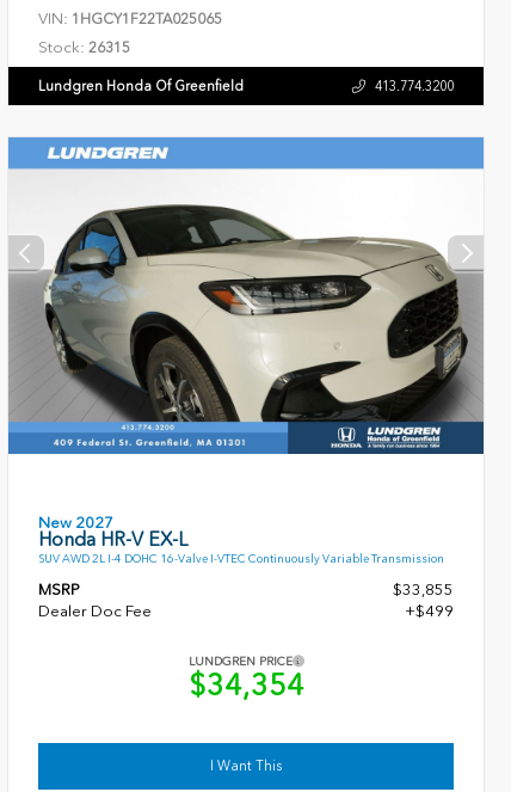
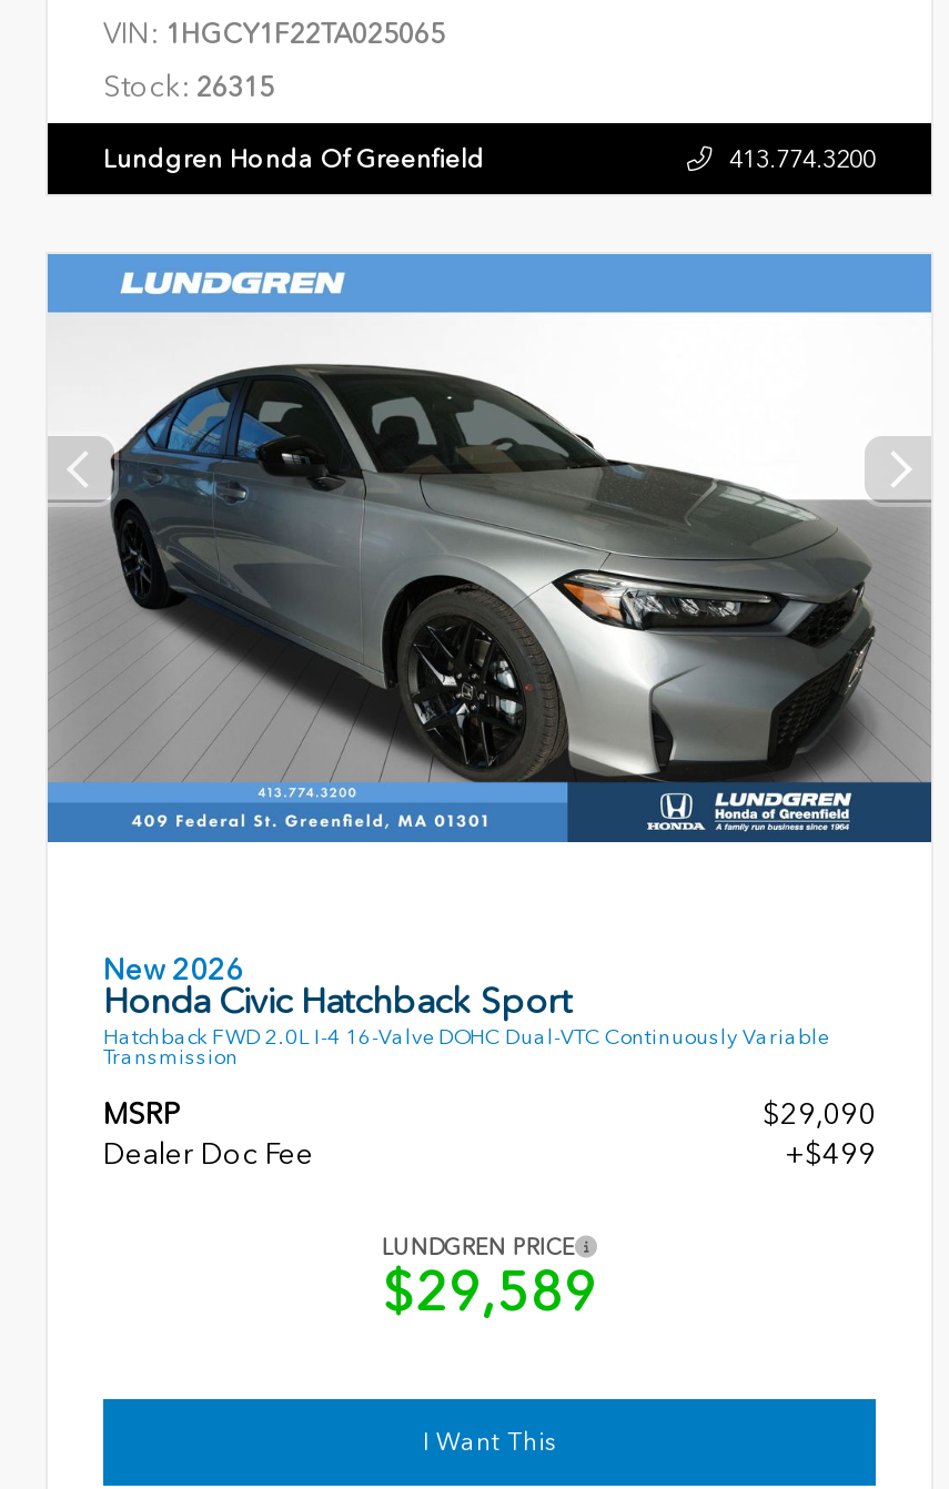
[42,197,468,423] [image] -> [108,363,898,784] [image]
[38,513,444,565] New 2027 | Honda HR-V EX-L | SUV AWD 2L I-4 DOHC 16-Valve I-VTEC Continuously Variable Transmission -> [103,952,829,1069] New 2026 | Honda Civic Hatchback Sport | Hatchback FWD 2.0L I-4 16-Valve DOHC Dual-VTC Continuously Variable | Transmission
[393,581,454,599] $33,855 -> [763,1098,876,1132] $29,090
[188,668,304,702] $34,354 -> [382,1259,597,1323] $29,589

